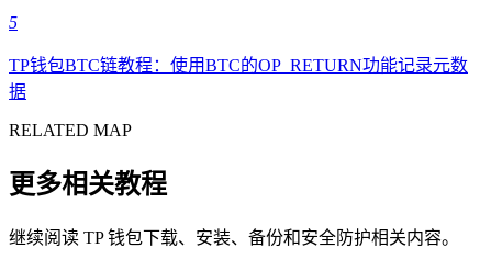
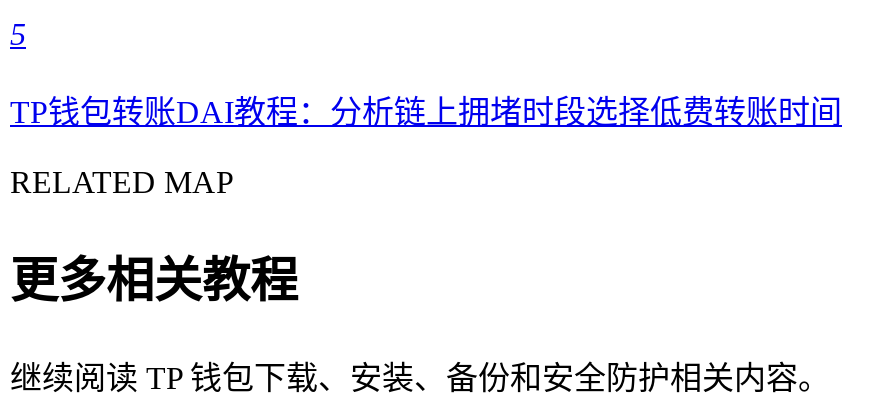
[9,56,468,101] TP钱包BTC链教程：使用BTC的OP_RETURN功能记录元数 | 据 -> [10,96,842,130] TP钱包转账DAI教程：分析链上拥堵时段选择低费转账时间

